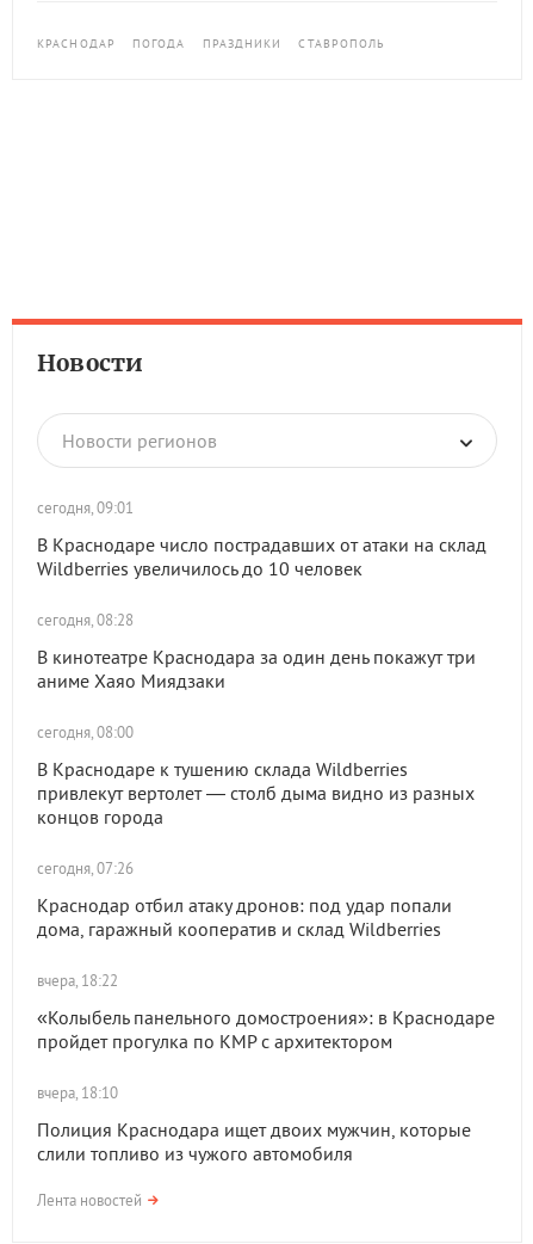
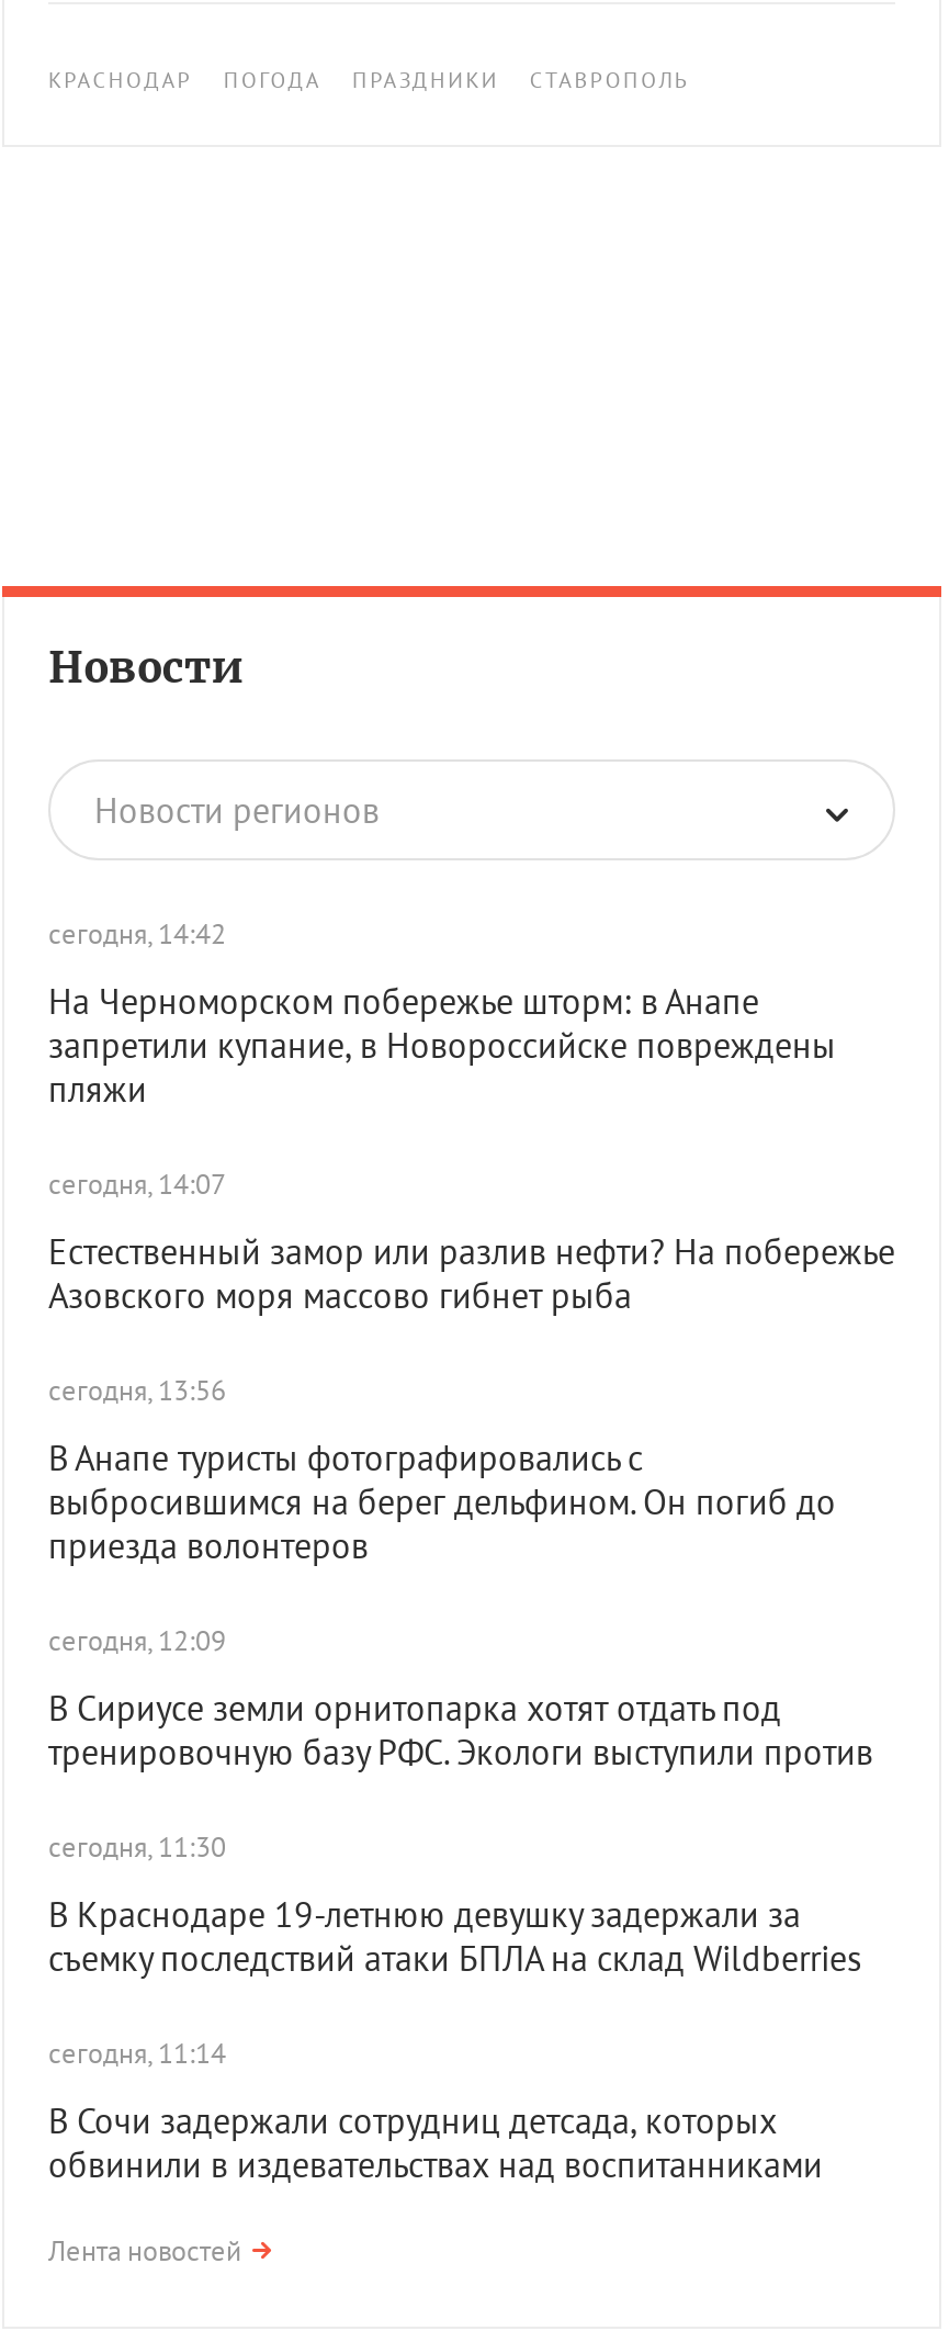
[37,498,134,518] сегодня, 09:01 -> [48,915,226,953] сегодня, 14:42
[37,532,486,580] В Краснодаре число пострадавших от атаки на склад | Wildberries увеличилось до 10 человек -> [48,979,836,1111] На Черноморском побережье шторм: в Анапе | запретили купание, в Новороссийске повреждены | пляжи
[37,610,134,630] сегодня, 08:28 -> [48,1165,226,1203] сегодня, 14:07
[37,645,476,692] В кинотеатре Краснодара за один день покажут три | аниме Хаяо Миядзаки -> [48,1229,895,1317] Естественный замор или разлив нефти? На побережье | Азовского моря массово гибнет рыба
[37,722,134,743] сегодня, 08:00 -> [48,1372,226,1409] сегодня, 13:56
[37,757,475,829] В Краснодаре к тушению склада Wildberries | привлекут вертолет — столб дыма видно из разных | концов города -> [48,1435,836,1567] В Анапе туристы фотографировались с | выбросившимся на берег дельфином. Он погиб до | приезда волонтеров
[37,858,134,879] сегодня, 07:26 -> [48,1622,226,1659] сегодня, 12:09
[37,893,452,941] Краснодар отбил атаку дронов: под удар попали | дома, гаражный кооператив и склад Wildberries -> [48,1686,873,1773] В Сириусе земли орнитопарка хотят отдать под | тренировочную базу РФС. Экологи выступили против
[37,971,118,991] вчера, 18:22 -> [48,1828,226,1866] сегодня, 11:30
[37,1005,495,1053] «Колыбель панельного домостроения»: в Краснодаре | пройдет прогулка по КМР с архитектором -> [48,1892,862,1980] В Краснодаре 19-летнюю девушку задержали за | съемку последствий атаки БПЛА на склад Wildberries
[37,1083,118,1103] вчера, 18:10 -> [48,2035,226,2072] сегодня, 11:14
[37,1117,471,1165] Полиция Краснодара ищет двоих мужчин, которые | слили топливо из чужого автомобиля -> [48,2098,823,2186] В Сочи задержали сотрудниц детсада, которых | обвинили в издевательствах над воспитанниками

